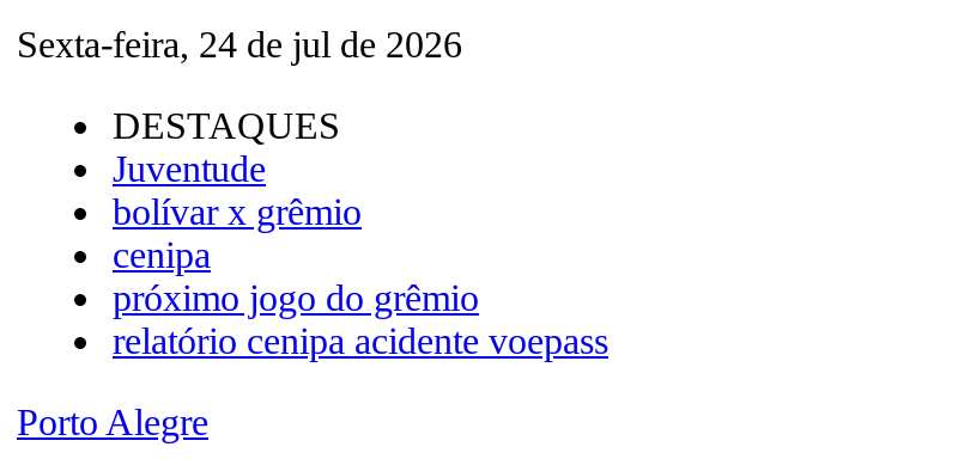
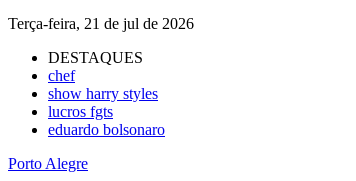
[17,24,462,65] Sexta-feira, 24 de jul de 2026 -> [8,15,194,32] Terça-feira, 21 de jul de 2026
[113,148,608,361] Juventude | bolívar x grêmio | cenipa | próximo jogo do grêmio | relatório cenipa acidente voepass -> [48,67,165,138] chef | show harry styles | lucros fgts | eduardo bolsonaro

